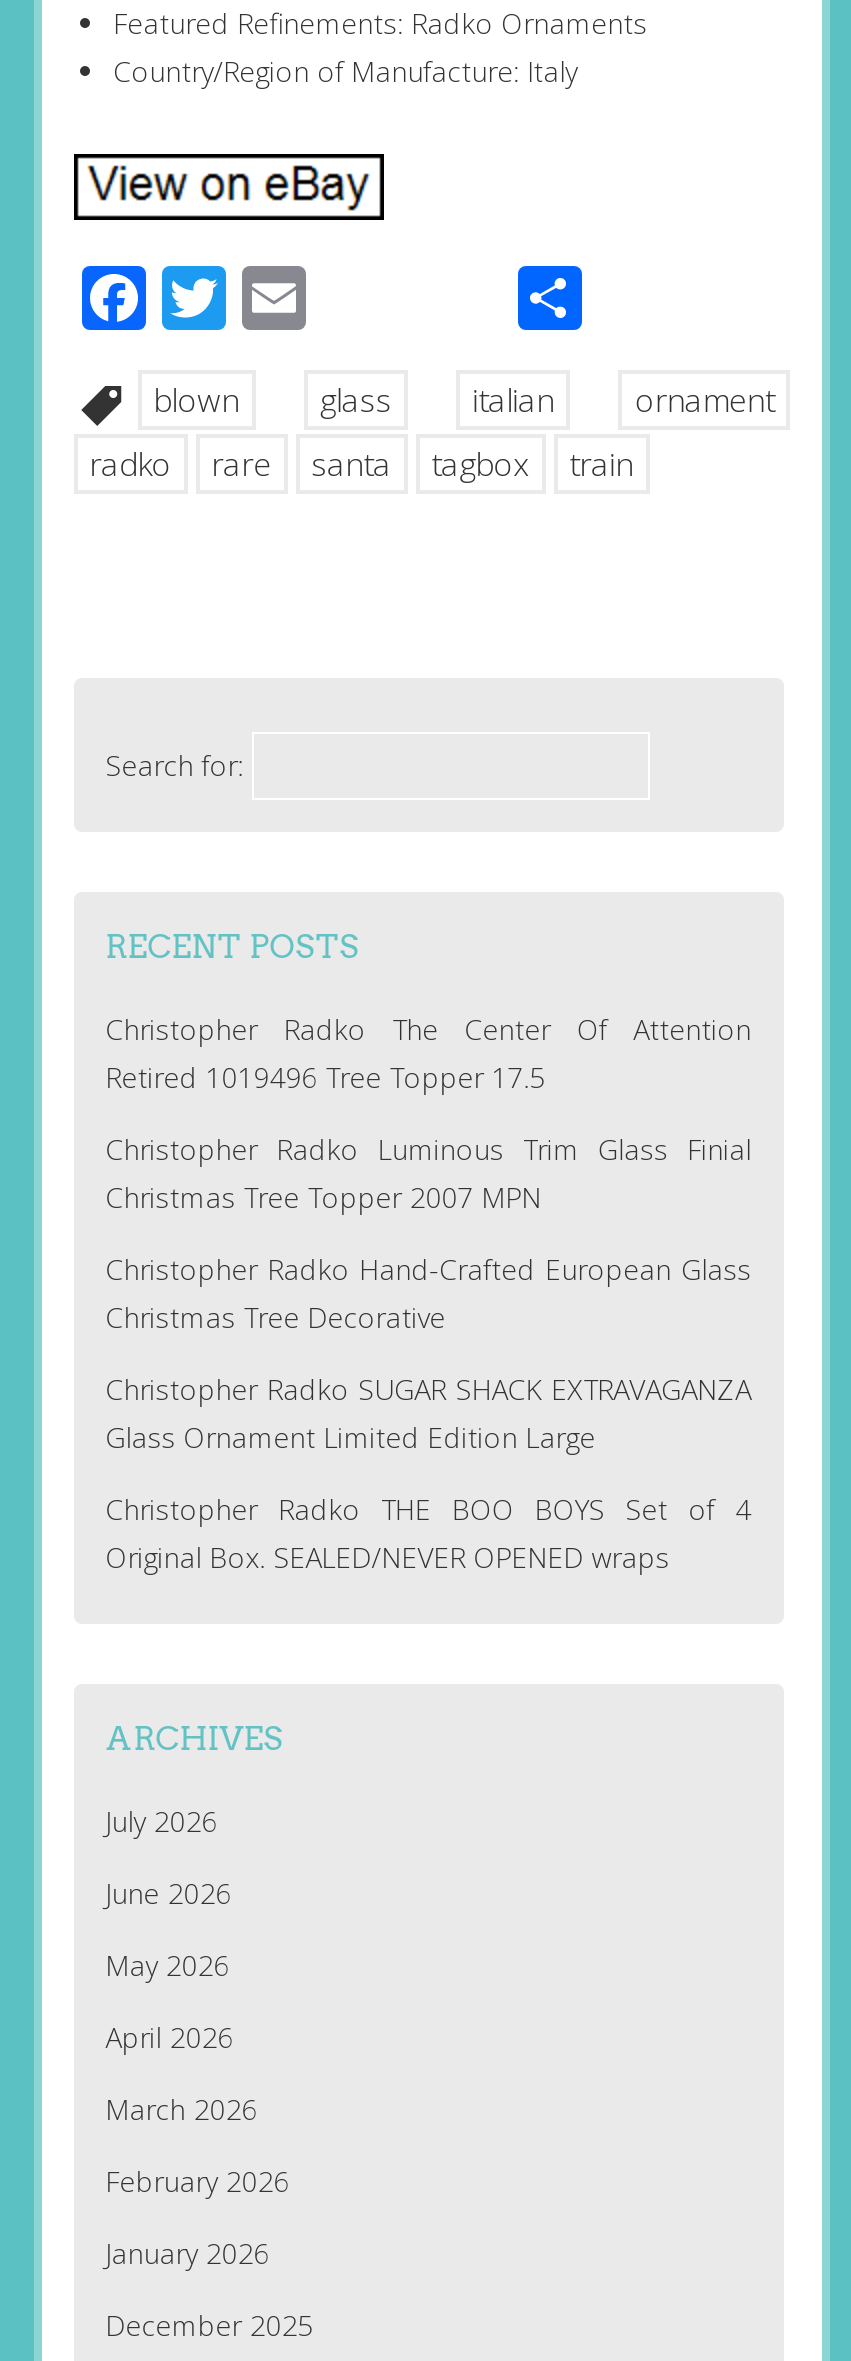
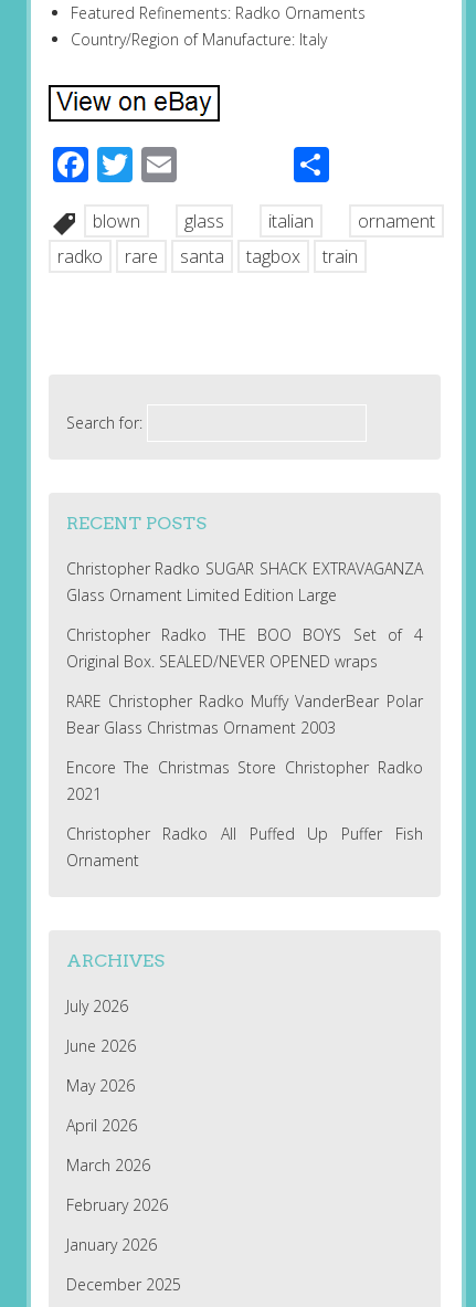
[105,1010,751,1336] Christopher Radko The Center Of Attention | Retired 1019496 Tree Topper 17.5 | Christopher Radko Luminous Trim Glass Finial | Christmas Tree Topper 2007 MPN | Christopher Radko Hand-Crafted European Glass | Christmas Tree Decorative -> none
moved [105,1370,751,1576] -> [66,558,423,672]: Christopher Radko SUGAR SHACK EXTRAVAGANZA | Glass Ornament Limited Edition Large | Christopher Radko THE BOO BOYS Set of 4 | Original Box. SEALED/NEVER OPENED wraps
none -> [66,690,423,870] RARE Christopher Radko Muffy VanderBear Polar | Bear Glass Christmas Ornament 2003 | Encore The Christmas Store Christopher Radko | 2021 | Christopher Radko All Puffed Up Puffer Fish | Ornament

